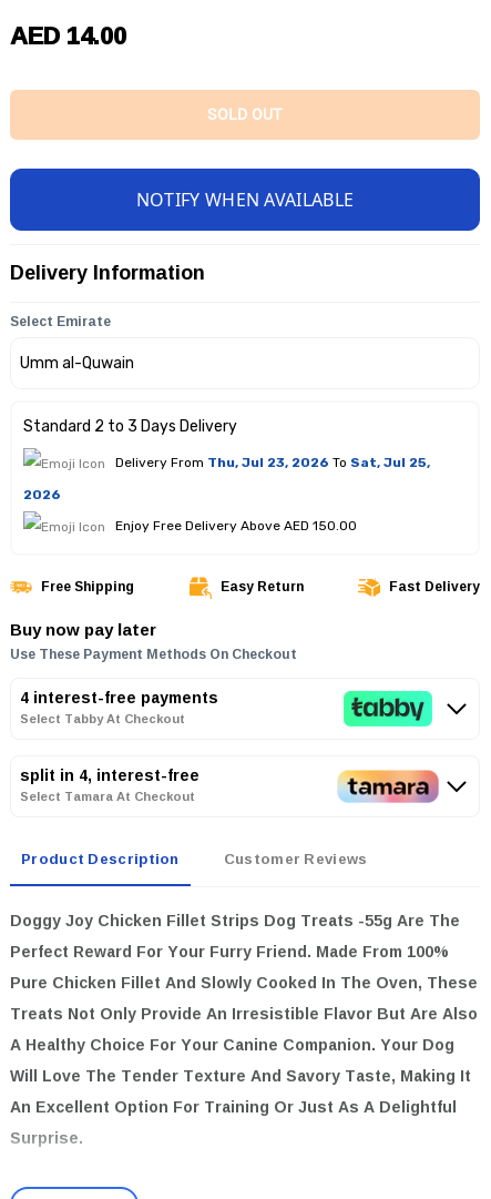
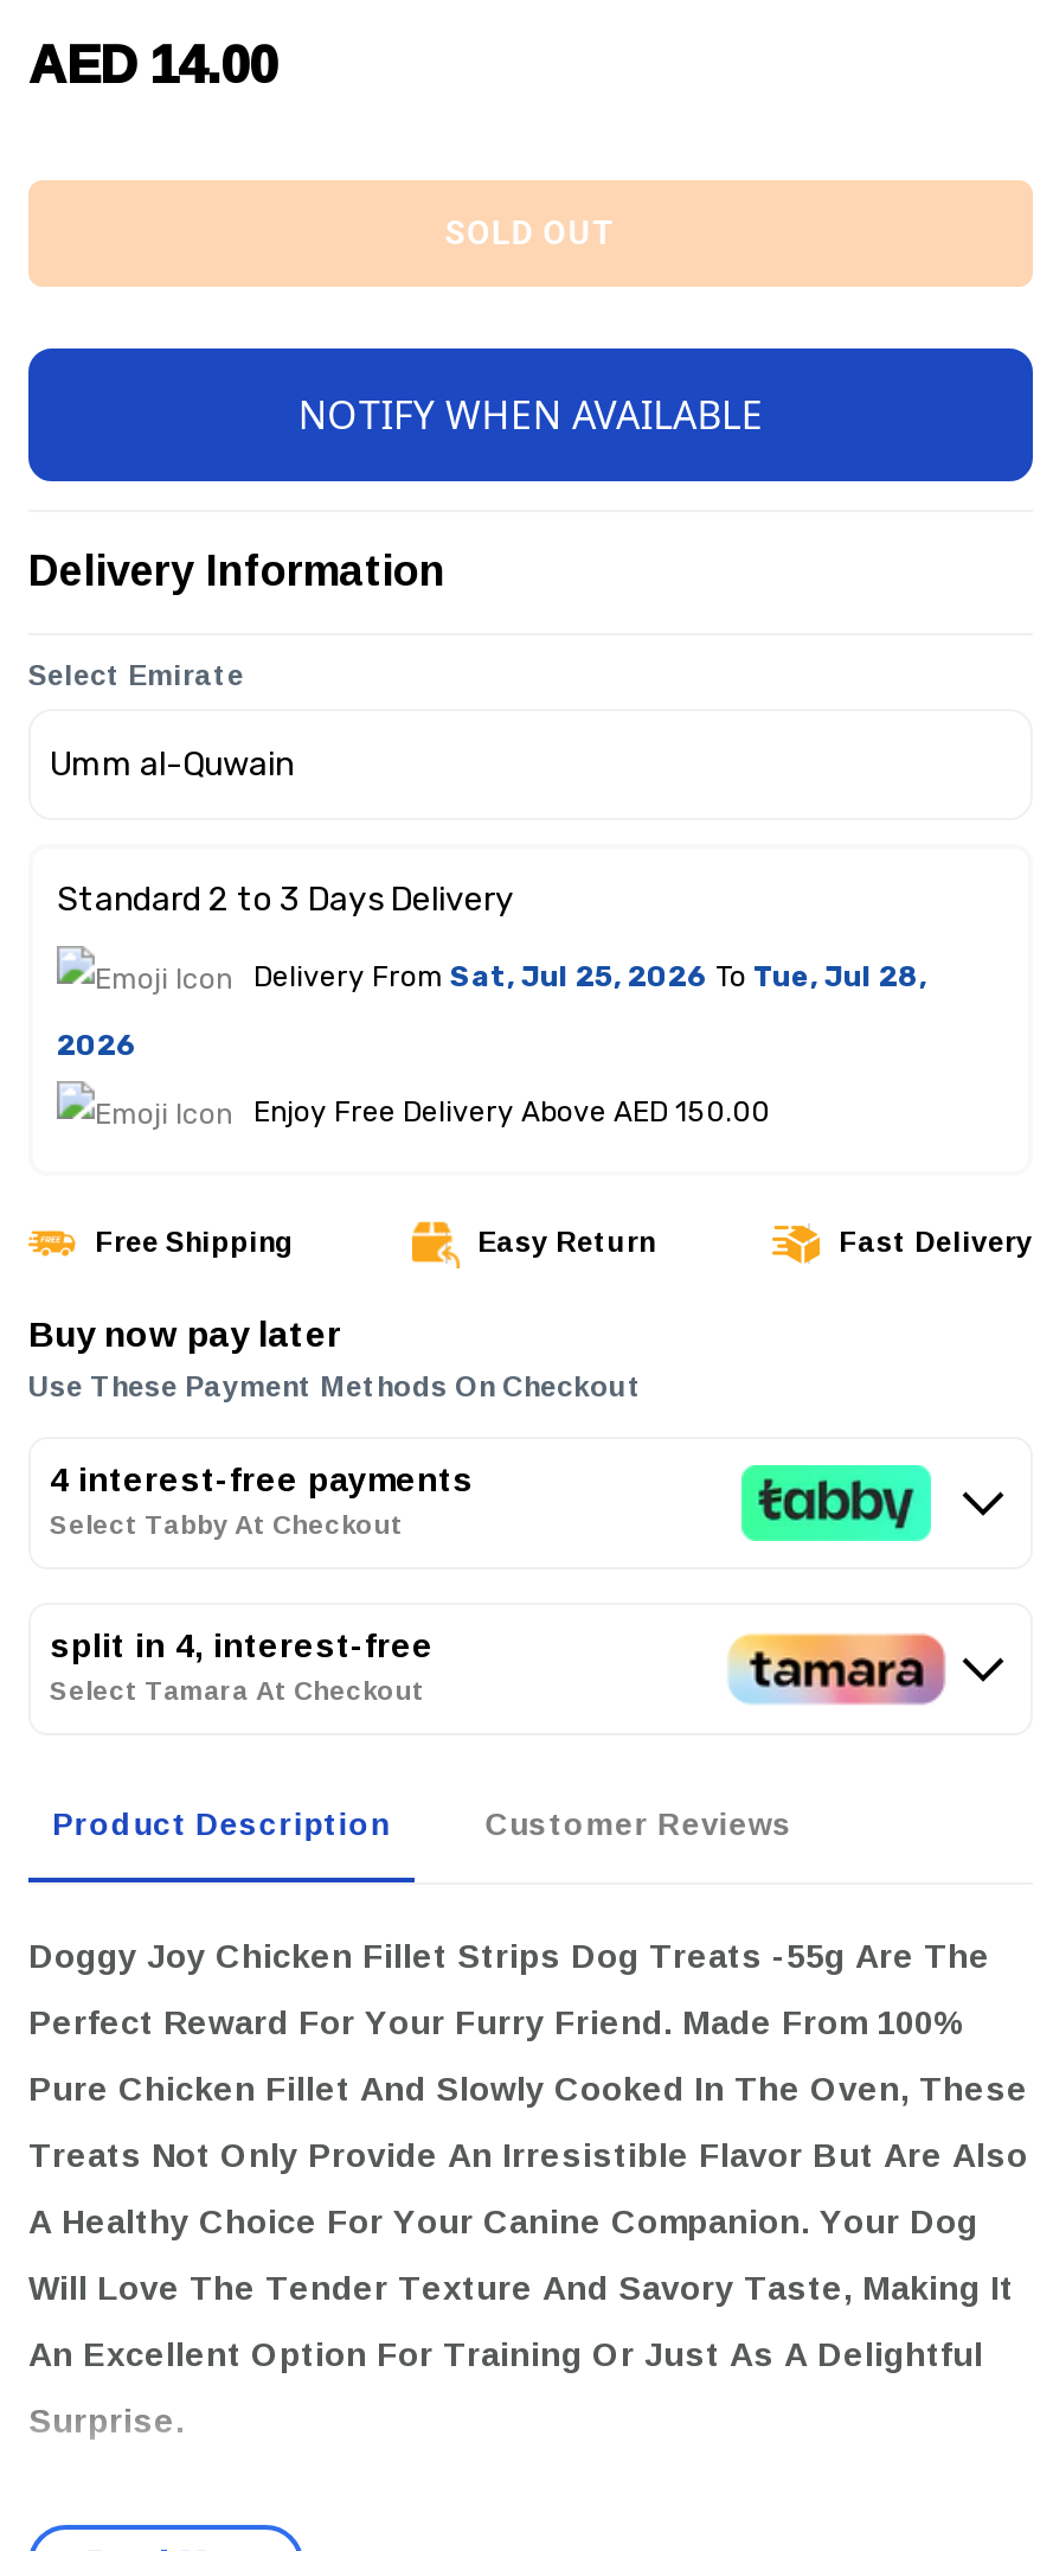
[115,455,430,470] Delivery From Thu, Jul 23, 2026 To Sat, Jul 25, -> [253,960,926,993] Delivery From Sat, Jul 25, 2026 To Tue, Jul 28,

